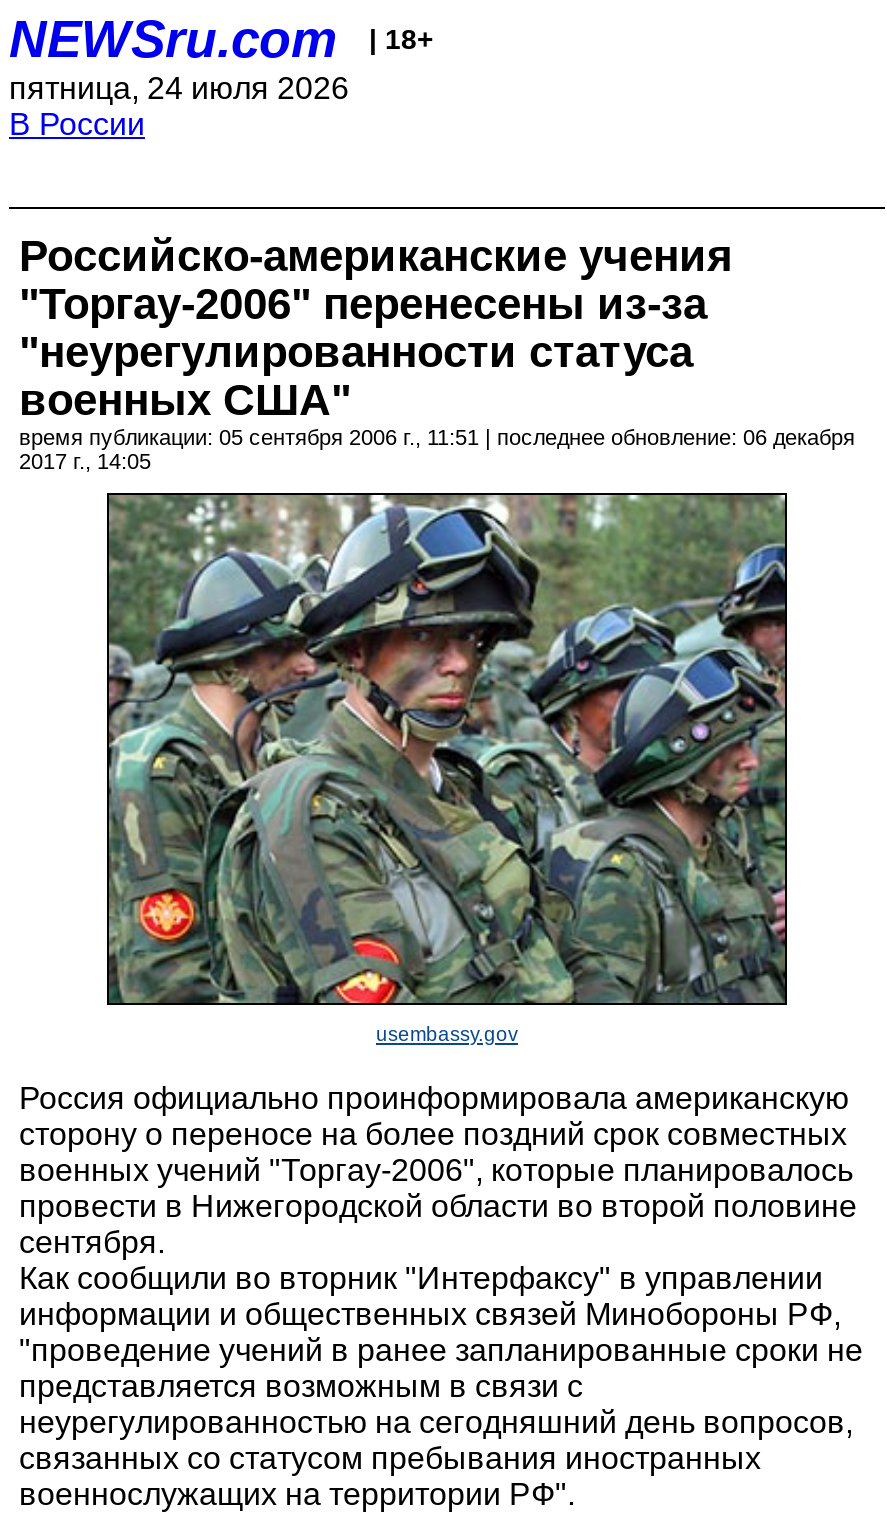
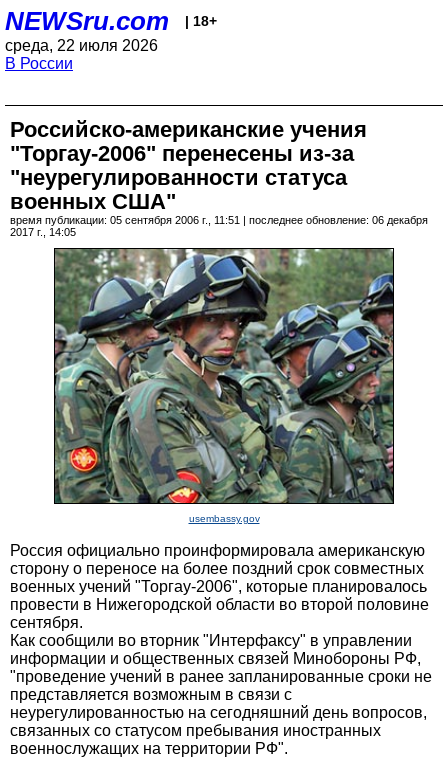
[9,71,349,105] пятница, 24 июля 2026 -> [5,37,158,54] среда, 22 июля 2026

